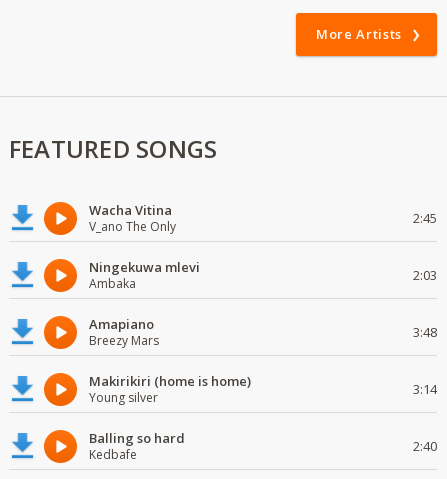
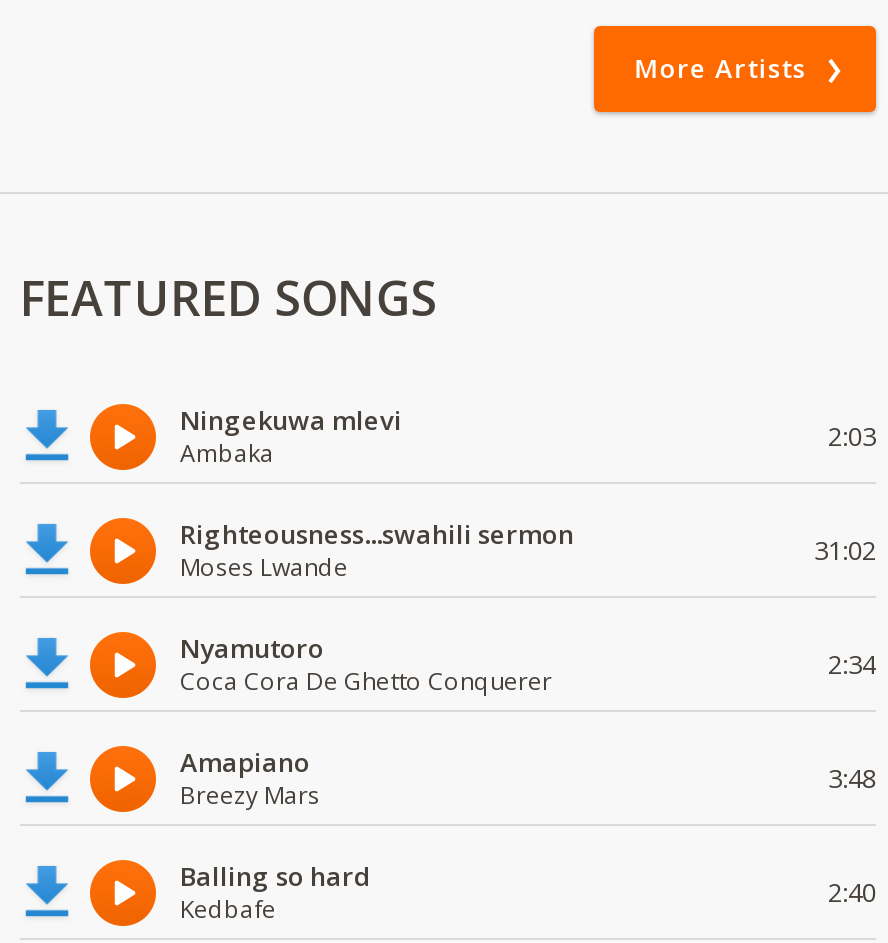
[89,201,437,235] Wacha Vitina | V_ano The Only | 2:45 -> none
moved [89,258,437,292] -> [180,402,876,470]: Ningekuwa mlevi | Ambaka | 2:03
none -> [180,516,876,698] Righteousness...swahili sermon | Moses Lwande | 31:02 | Nyamutoro | Coca Cora De Ghetto Conquerer | 2:34
moved [89,315,437,349] -> [180,744,876,812]: Amapiano | Breezy Mars | 3:48
[89,372,437,406] Makirikiri (home is home) | Young silver | 3:14 -> none

